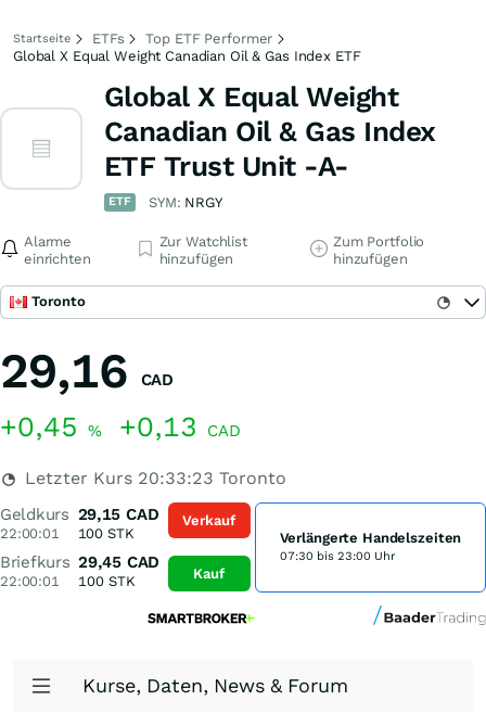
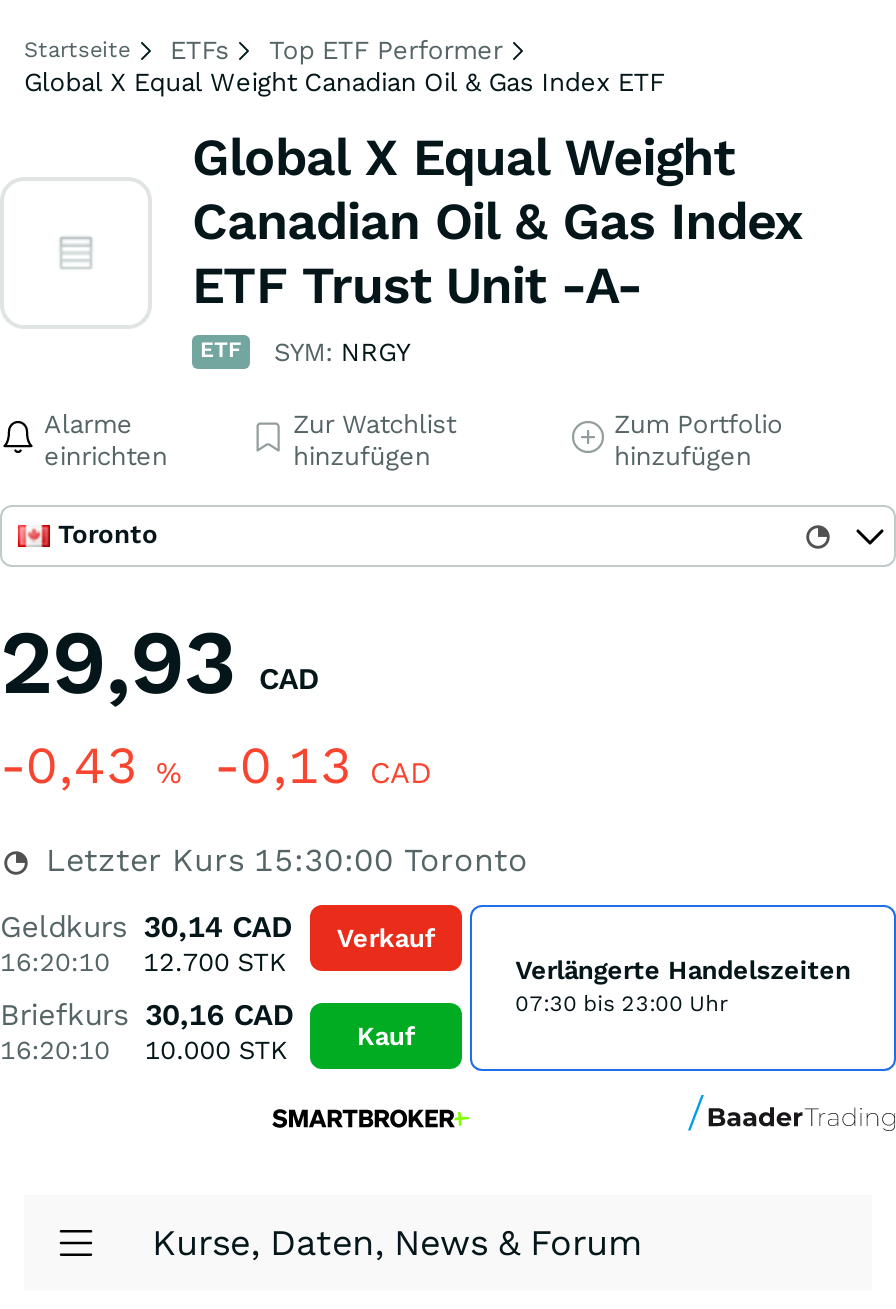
[0,342,173,399] 29,16 CAD -> [0,609,319,715] 29,93 CAD
[0,410,241,443] +0,45% +0,13 CAD -> [0,735,432,795] -0,43% -0,13 CAD
[20,468,286,488] Letzter Kurs 20:33:23 Toronto -> [36,841,528,879] Letzter Kurs 15:30:00 Toronto
[0,505,236,528] Geldkurs 29,15 CAD Verkauf -> [0,909,435,952] Geldkurs 30,14 CAD Verkauf
[0,525,60,542] 22:00:01 -> [0,947,110,977] 16:20:10
[78,525,134,542] 100 STK -> [143,947,287,977] 12.700 STK
[0,552,159,572] Briefkurs 29,45 CAD -> [0,997,294,1033] Briefkurs 30,16 CAD
[0,573,60,589] 22:00:01 -> [0,1035,110,1065] 16:20:10
[78,573,135,589] 100 STK -> [145,1035,288,1065] 10.000 STK

